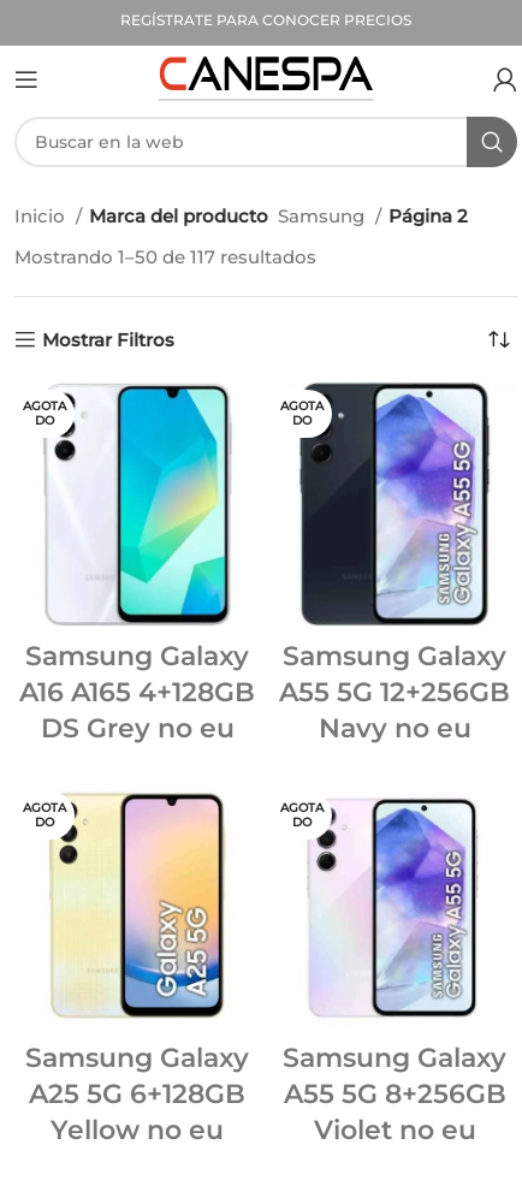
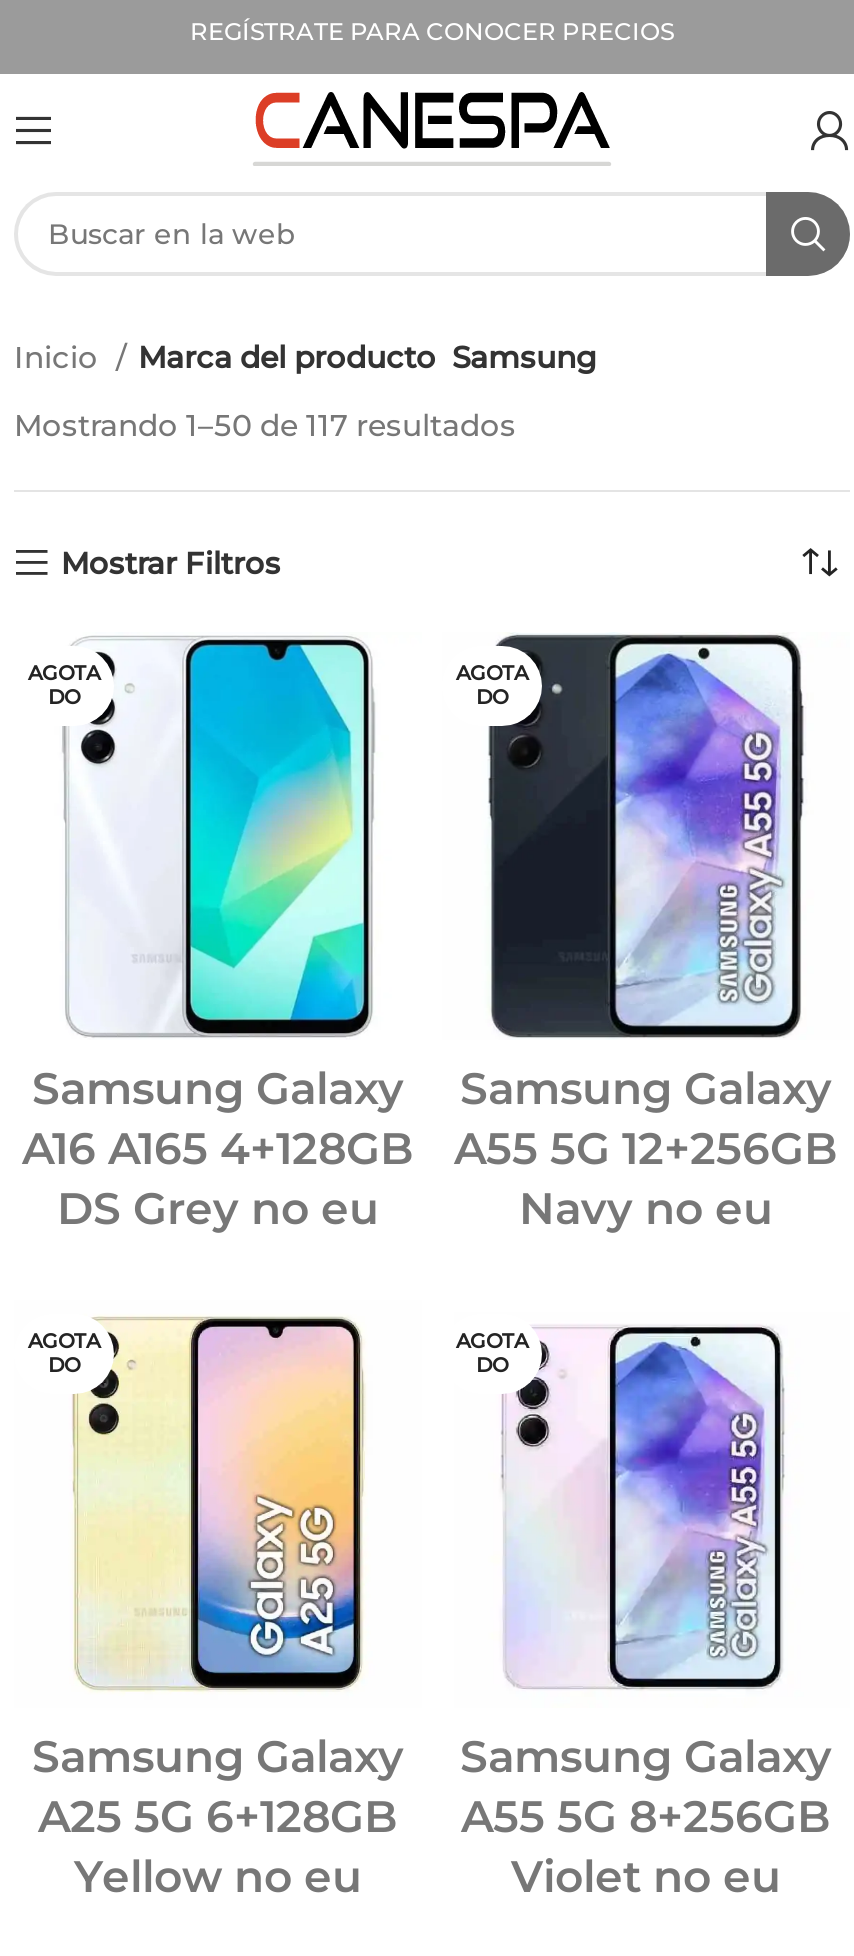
[388,204,468,227] Página 2 -> none

